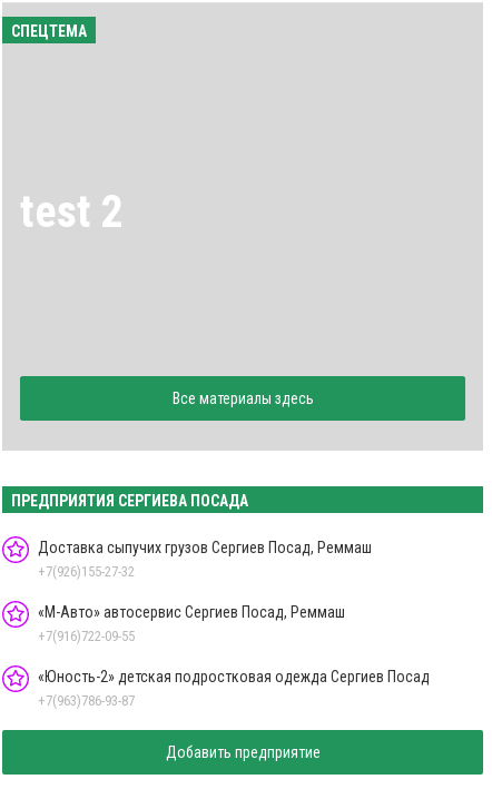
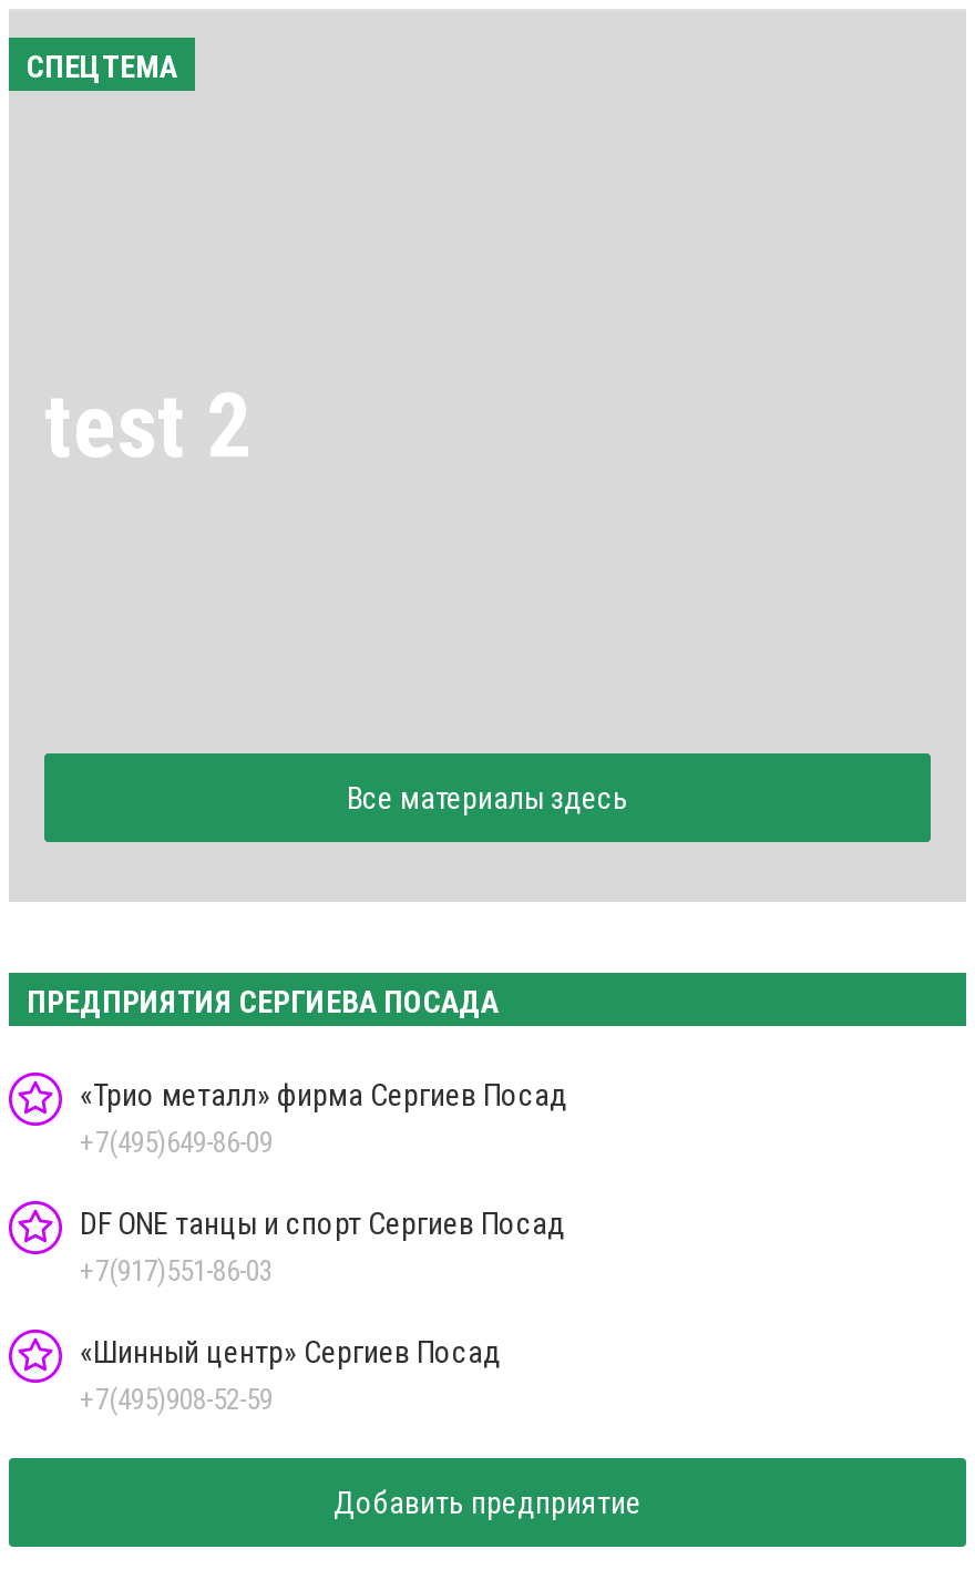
[38,539,372,580] Доставка сыпучих грузов Сергиев Посад, Реммаш | +7(926)155-27-32 -> [80,1077,567,1159] «Трио металл» фирма Сергиев Посад | +7(495)649-86-09
[38,603,345,644] «М-Авто» автосервис Сергиев Посад, Реммаш | +7(916)722-09-55 -> [80,1206,565,1288] DF ONE танцы и спорт Сергиев Посад | +7(917)551-86-03
[38,668,430,709] «Юность-2» детская подростковая одежда Сергиев Посад | +7(963)786-93-87 -> [80,1334,501,1416] «Шинный центр» Сергиев Посад | +7(495)908-52-59

